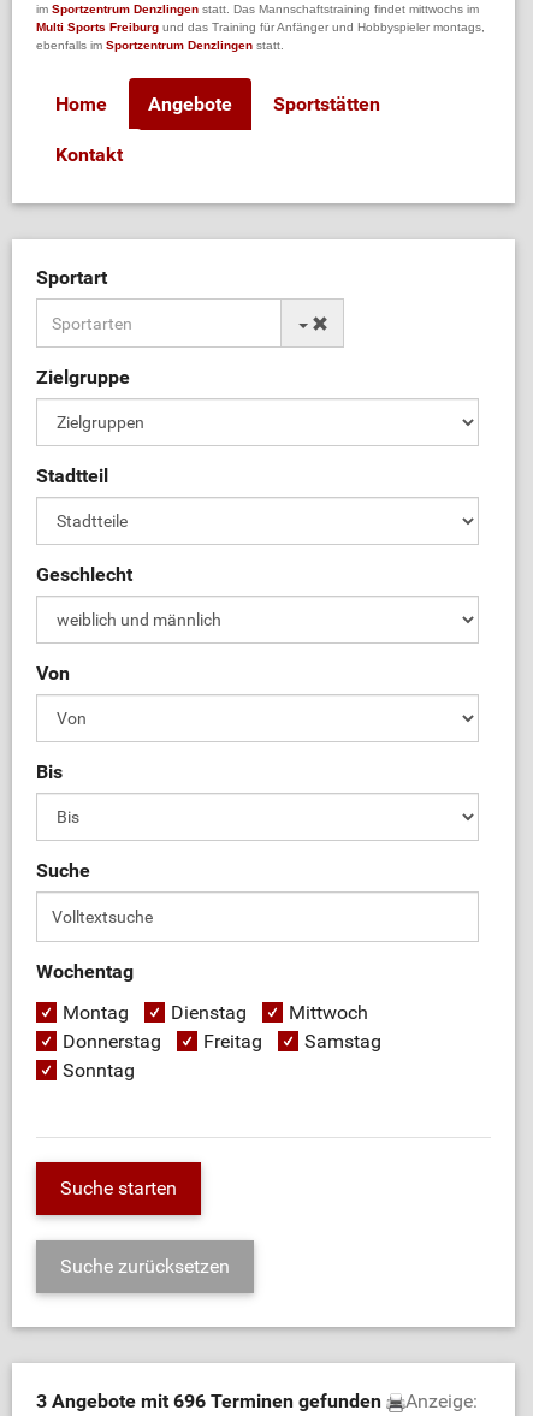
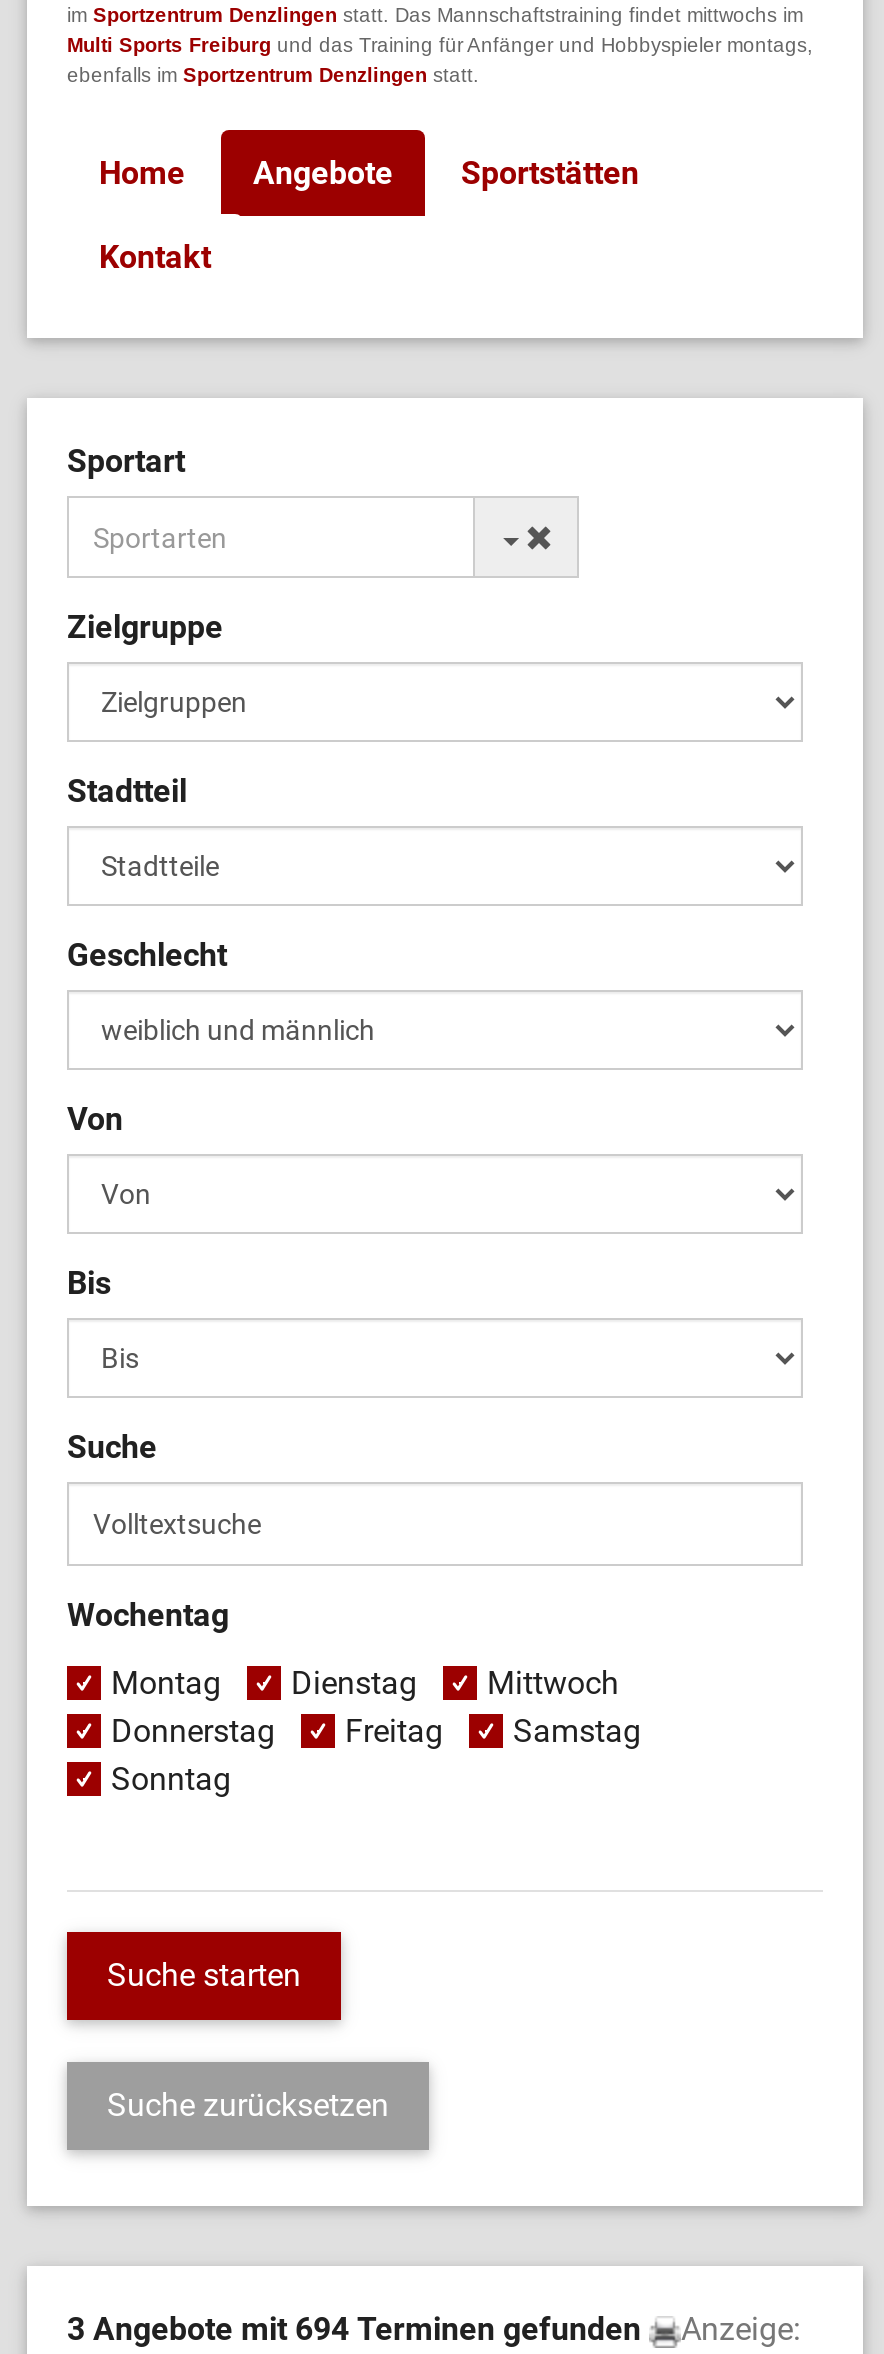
[36,1390,386,1412] 3 Angebote mit 696 Terminen gefunden -> [67,2310,649,2348] 3 Angebote mit 694 Terminen gefunden

